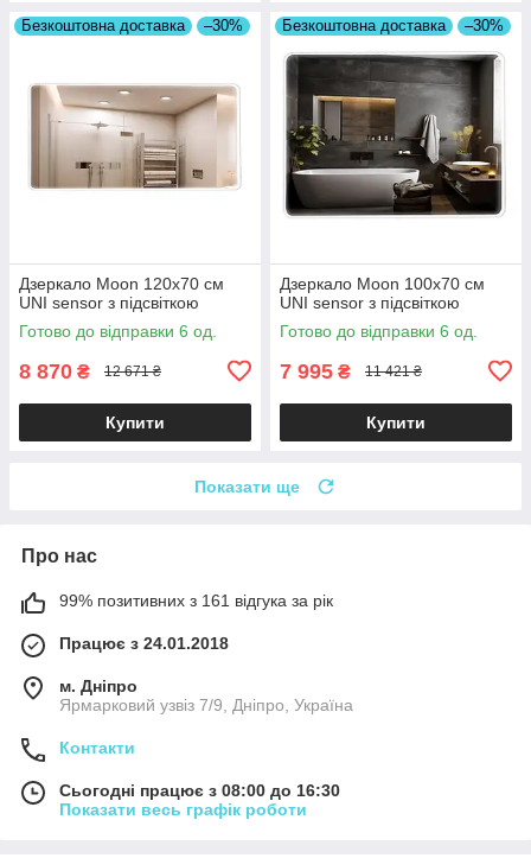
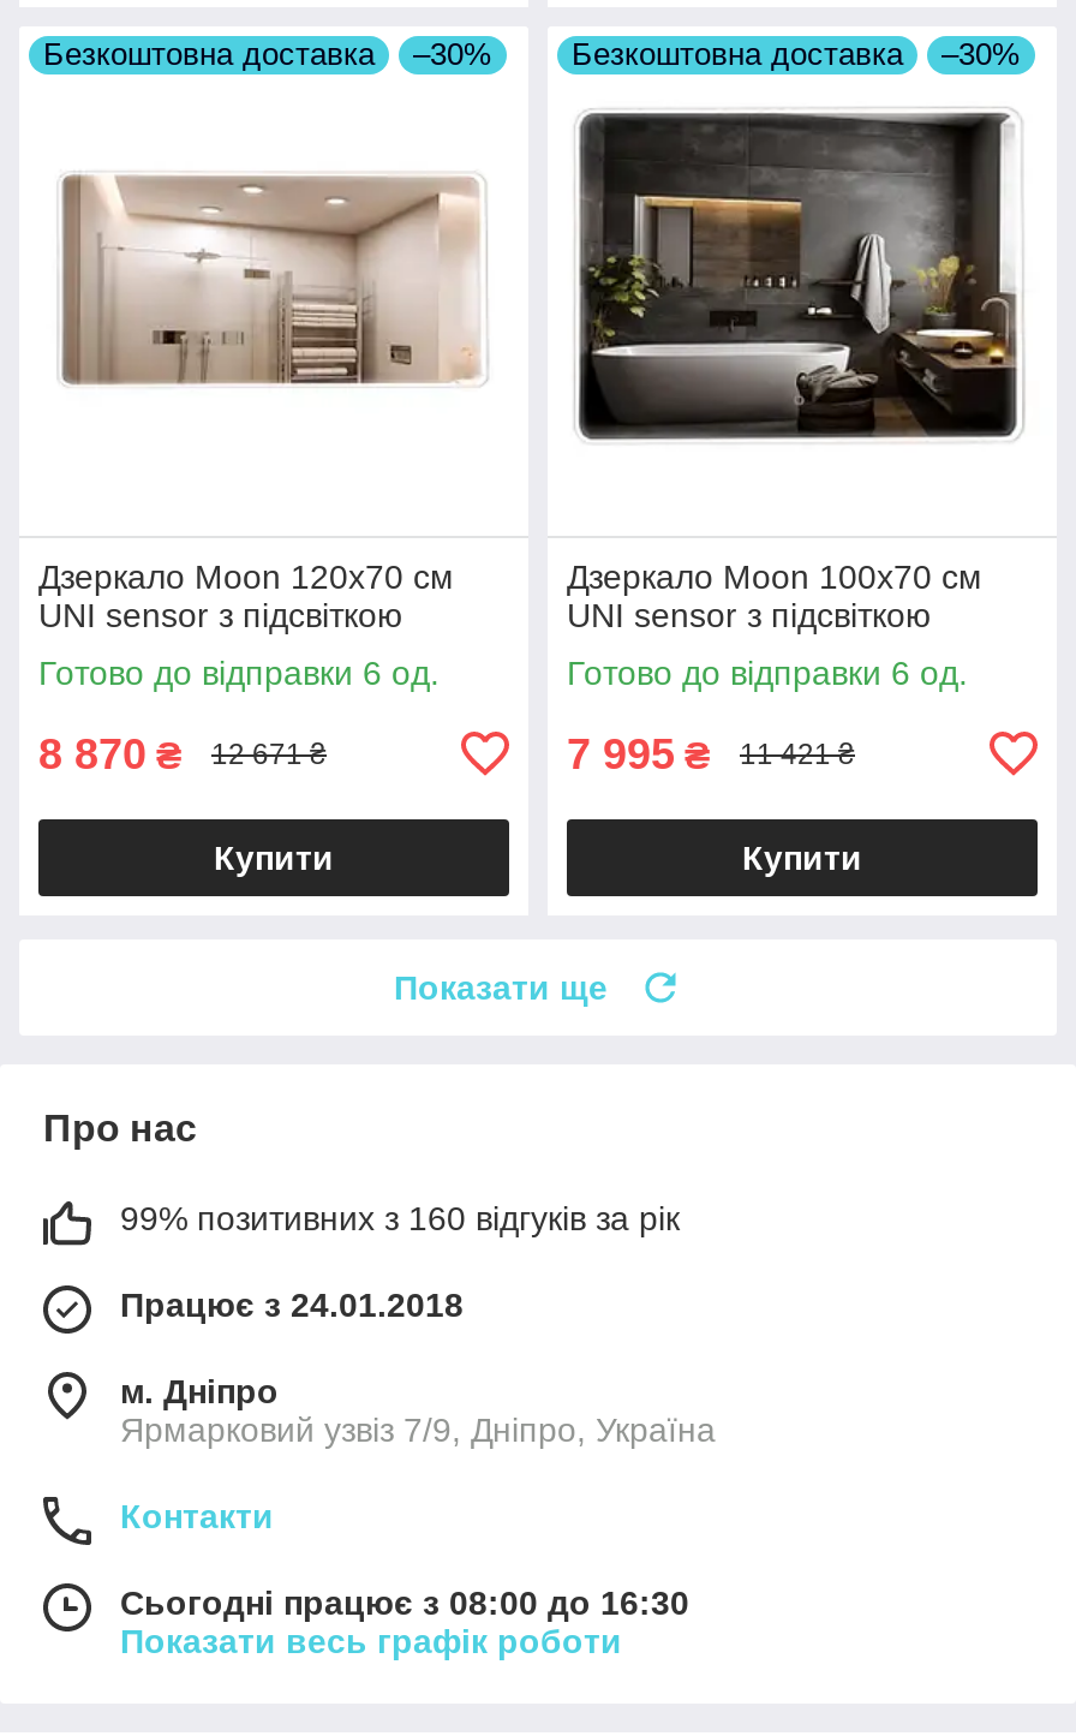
[59,591,333,610] 99% позитивних з 161 відгука за рік -> [120,1199,680,1237] 99% позитивних з 160 відгуків за рік

